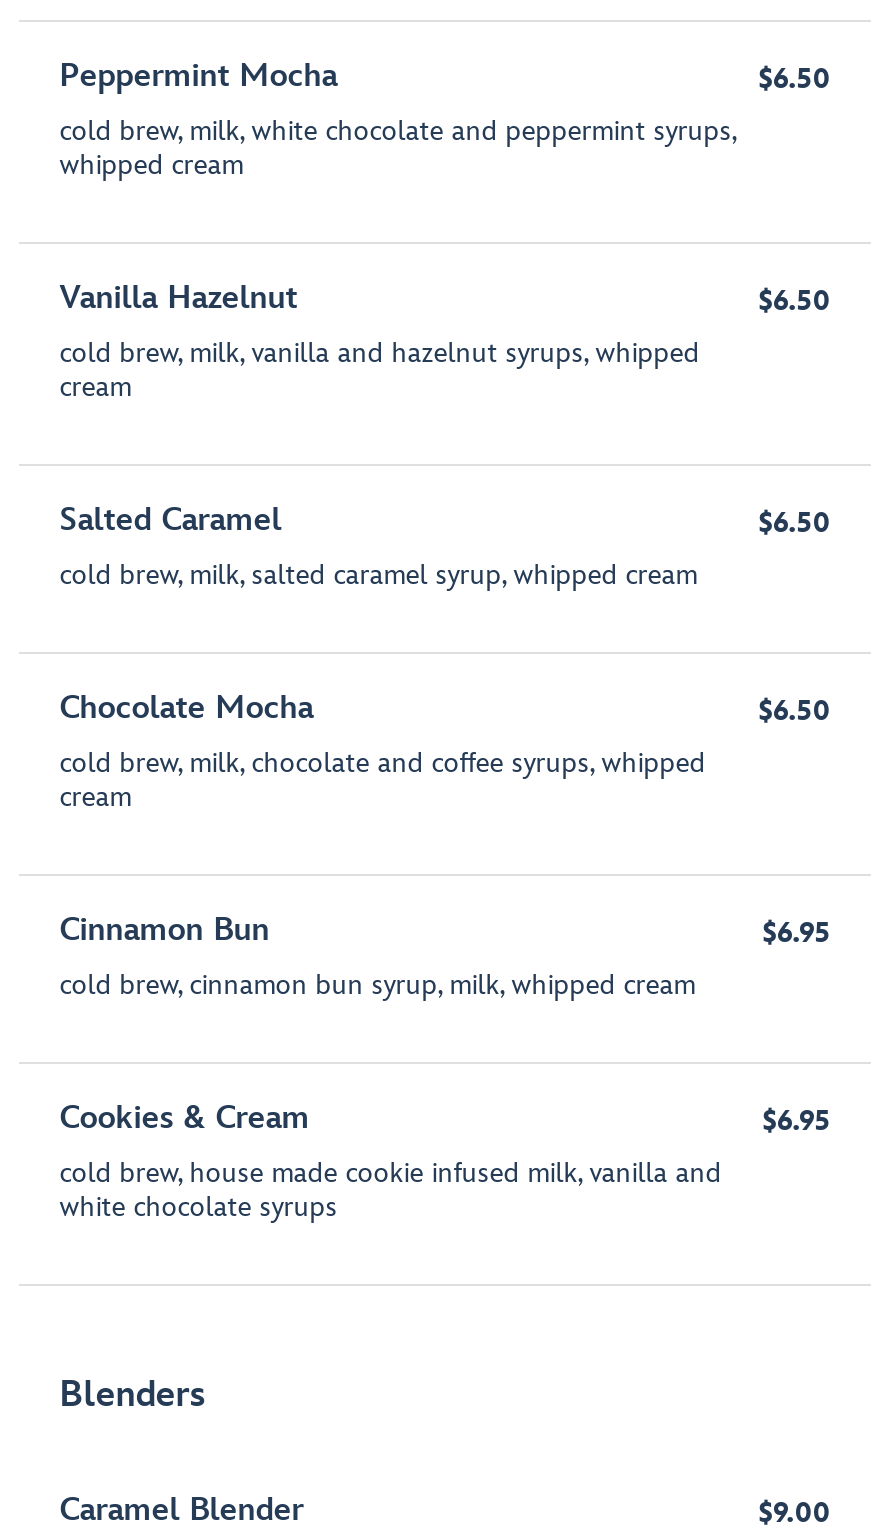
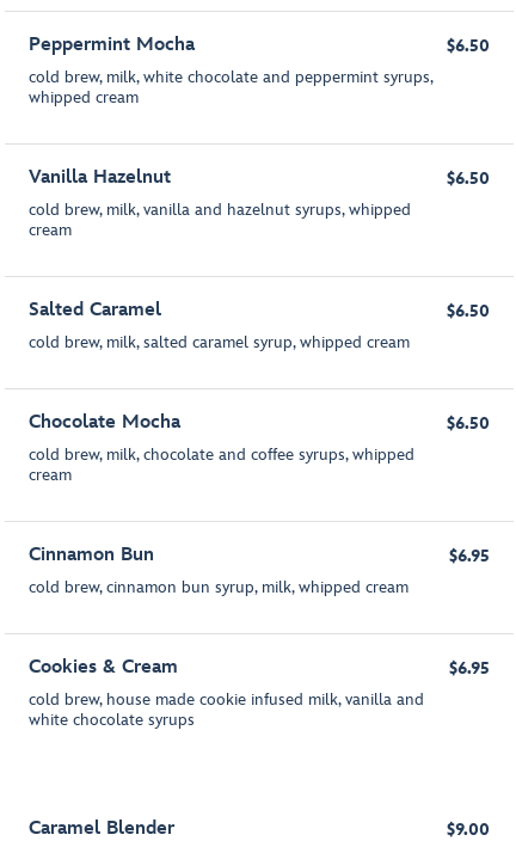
[59,1374,205,1416] Blenders -> none

